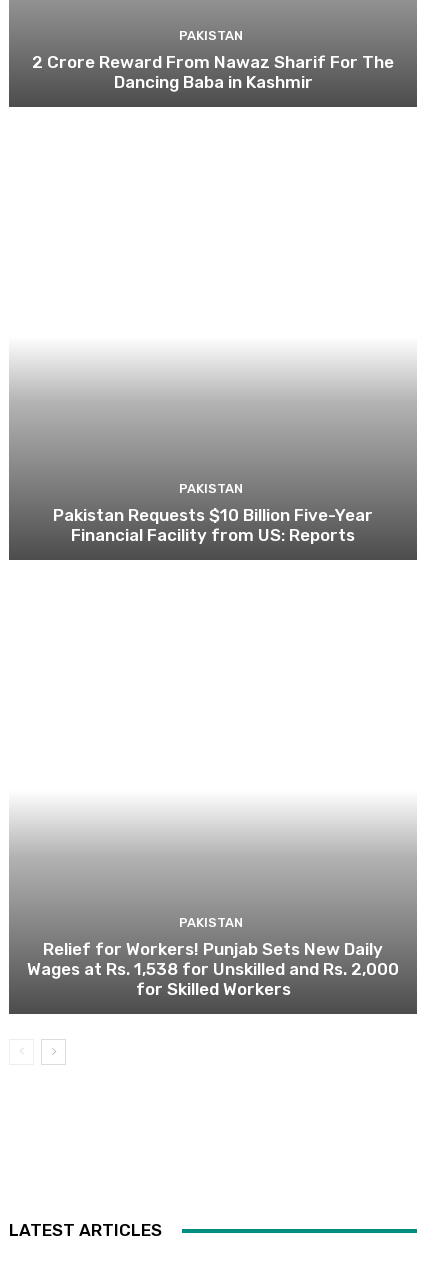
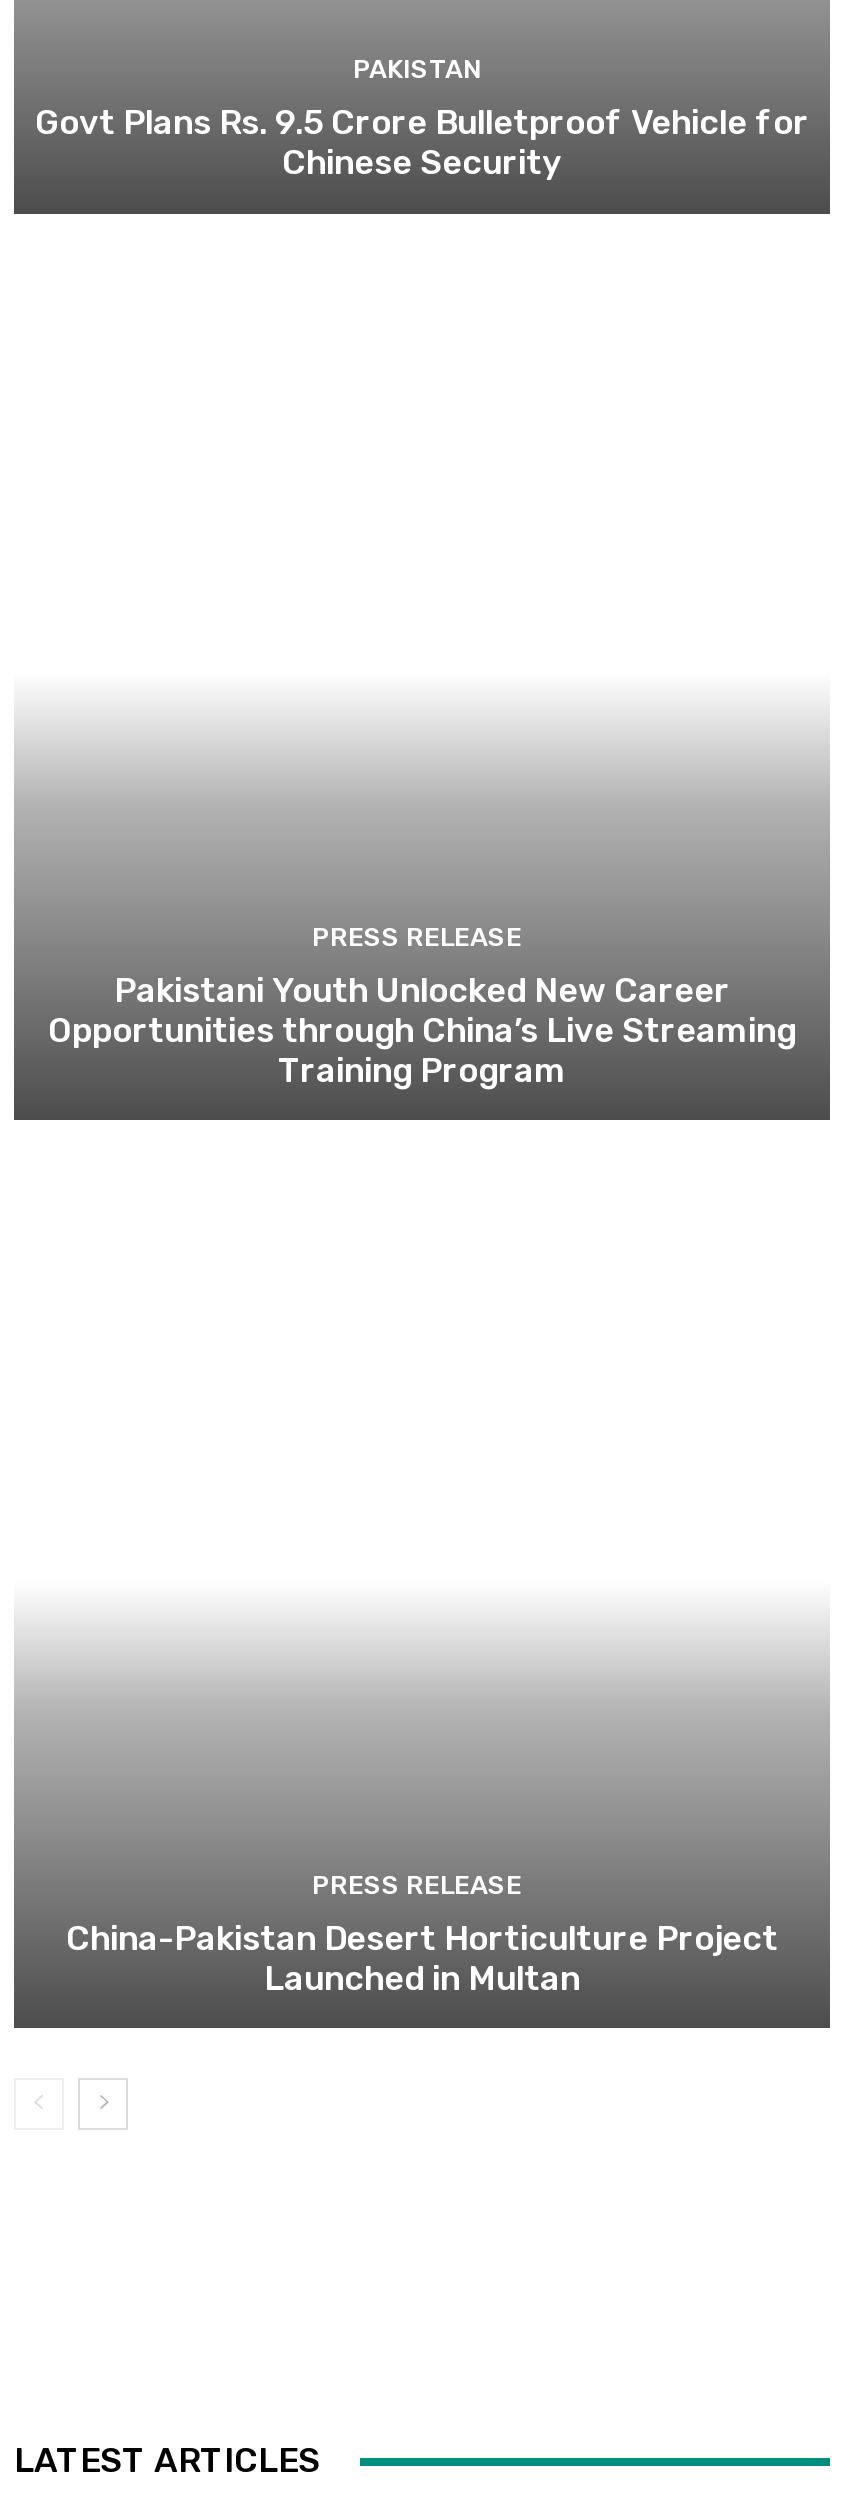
[32,52,394,92] 2 Crore Reward From Nawaz Sharif For The | Dancing Baba in Kashmir -> [35,103,809,183] Govt Plans Rs. 9.5 Crore Bulletproof Vehicle for | Chinese Security
[53,481,373,545] PAKISTAN | Pakistan Requests $10 Billion Five-Year | Financial Facility from US: Reports -> [48,923,796,1091] PRESS RELEASE | Pakistani Youth Unlocked New Career | Opportunities through China’s Live Streaming | Training Program
[27,915,399,999] PAKISTAN | Relief for Workers! Punjab Sets New Daily | Wages at Rs. 1,538 for Unskilled and Rs. 2,000 | for Skilled Workers -> [66,1870,778,1998] PRESS RELEASE | China-Pakistan Desert Horticulture Project | Launched in Multan

